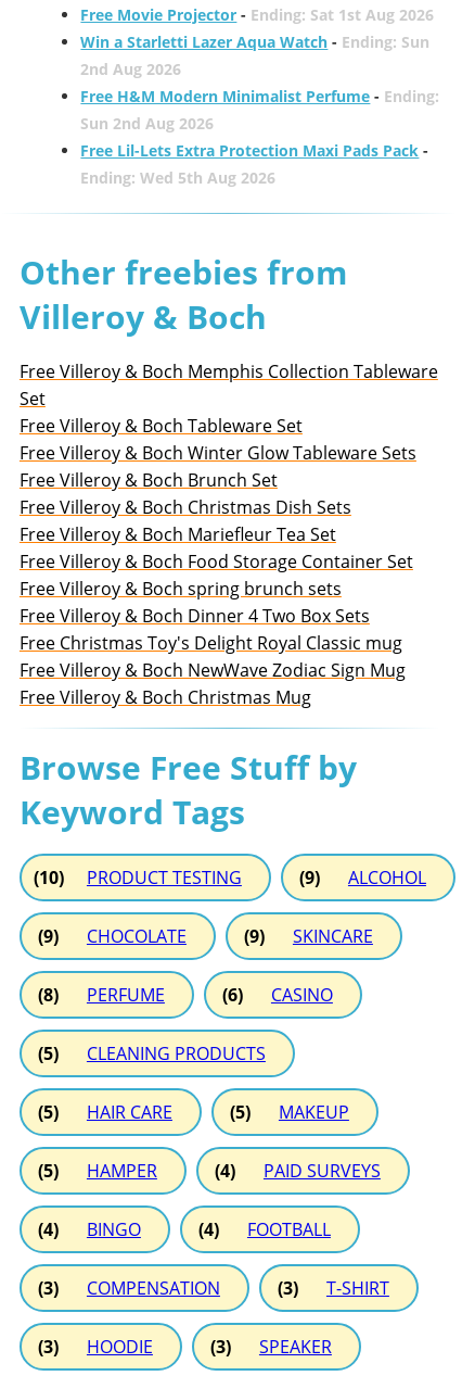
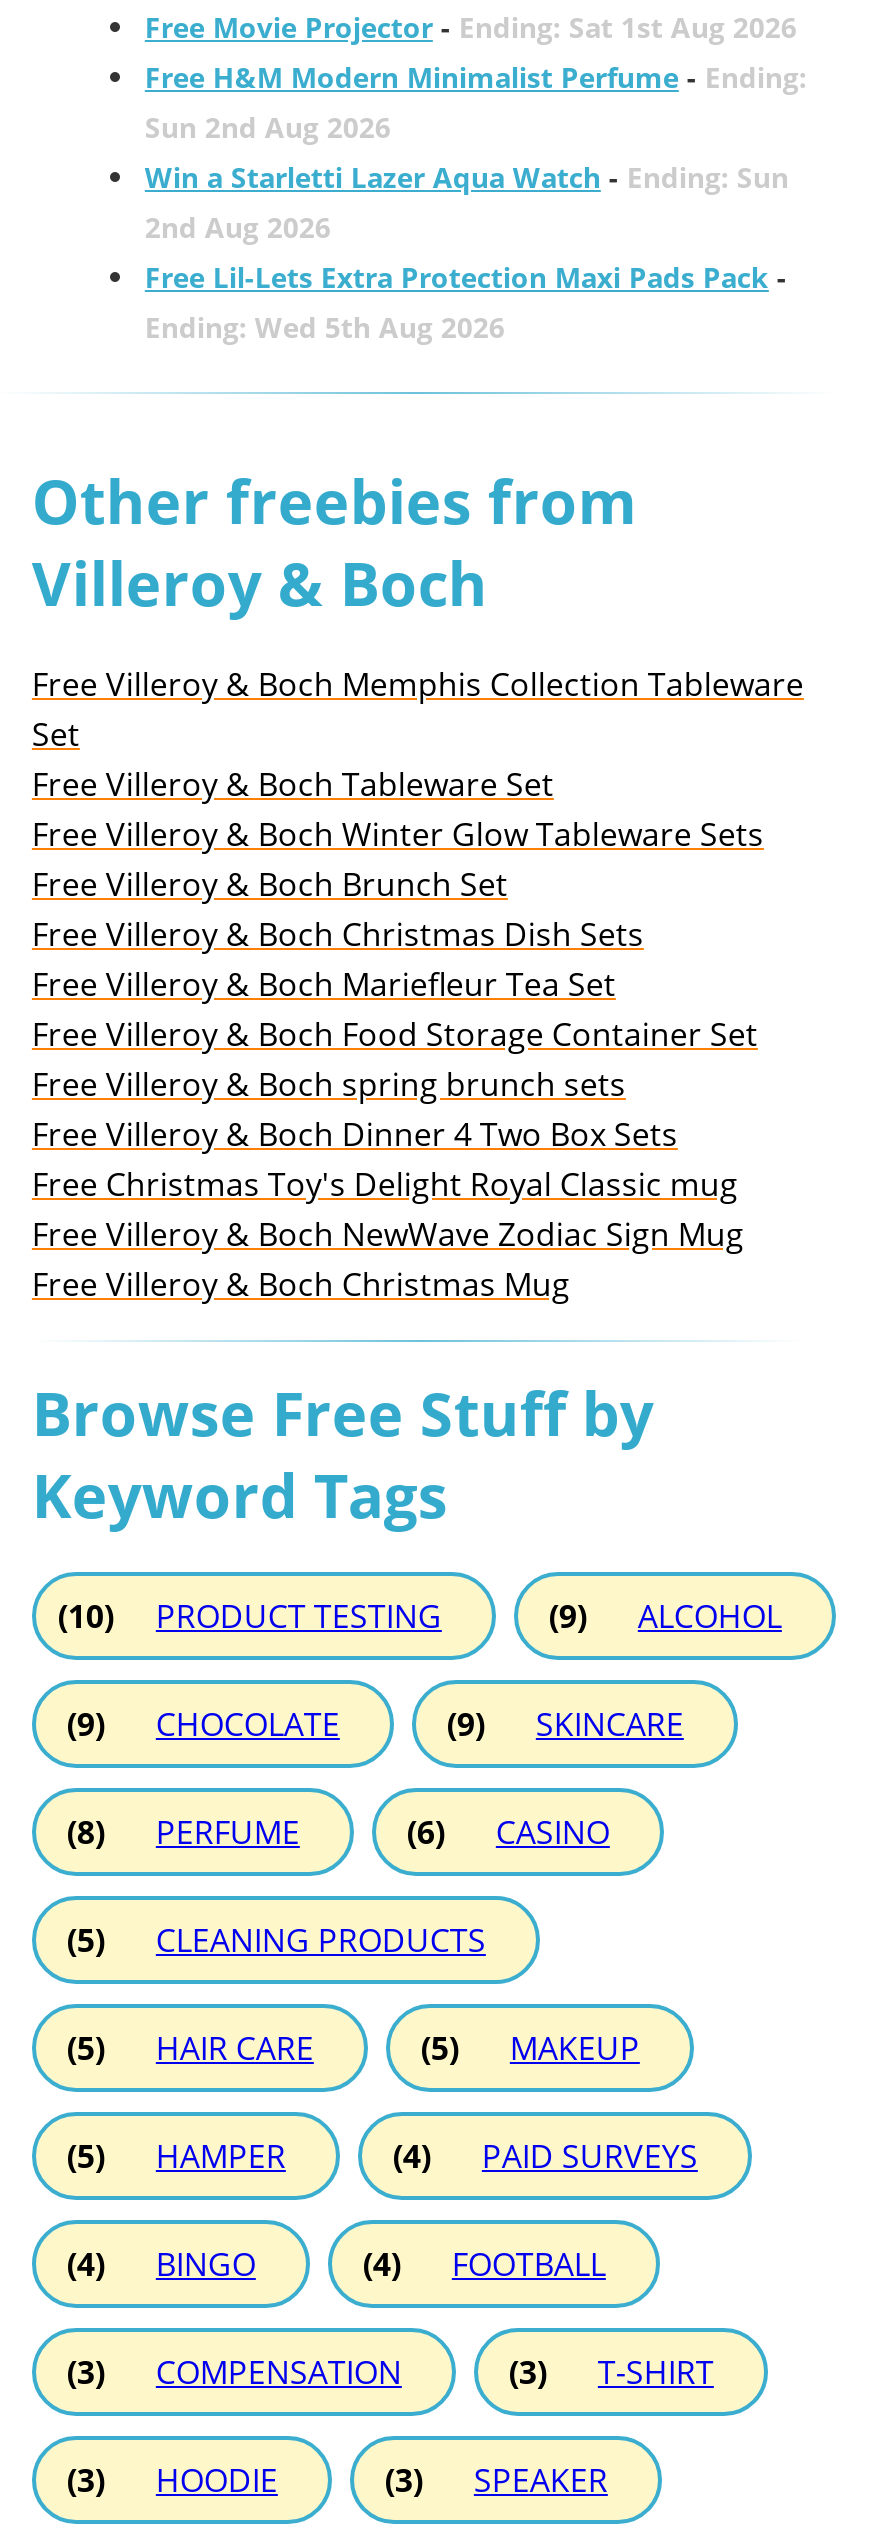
moved [81,31,430,79] -> [145,158,789,246]: Win a Starletti Lazer Aqua Watch - Ending: Sun | 2nd Aug 2026
moved [81,86,440,133] -> [145,58,807,146]: Free H&M Modern Minimalist Perfume - Ending: | Sun 2nd Aug 2026

